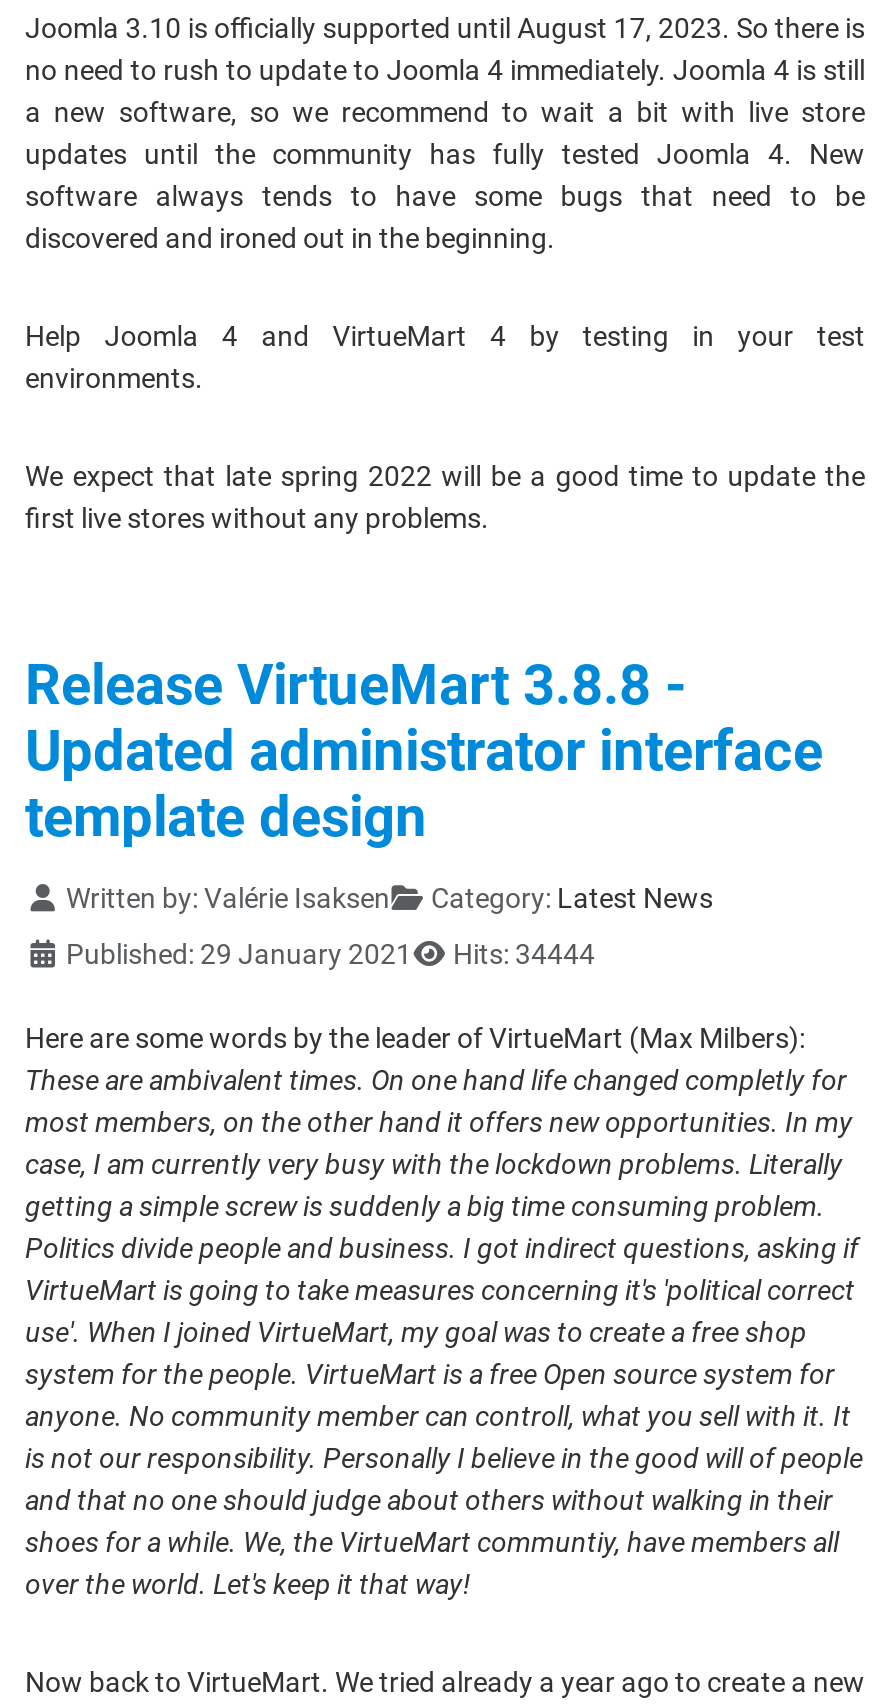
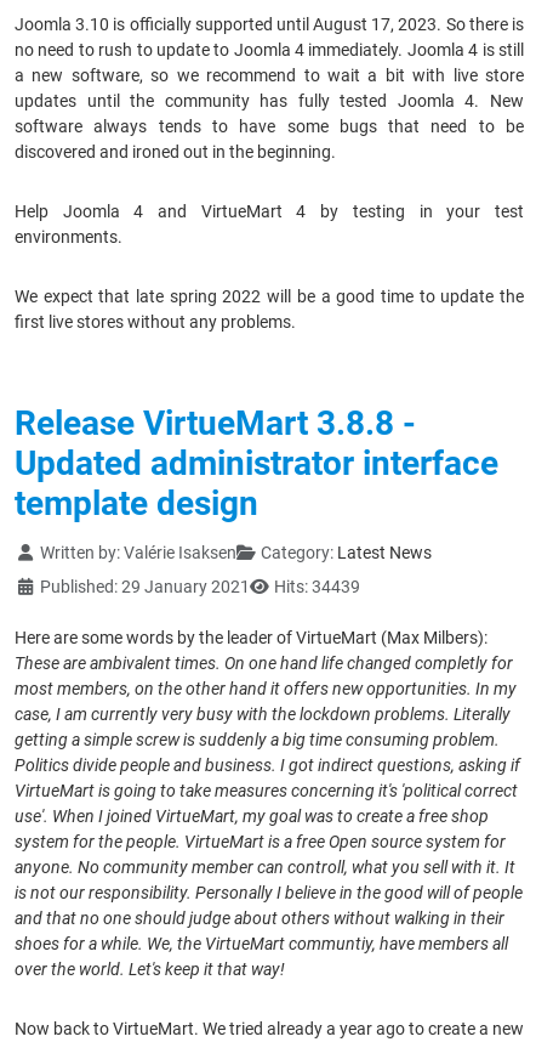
[66,937,595,969] Published: 29 January 2021 Hits: 34444 -> [39,576,360,596] Published: 29 January 2021 Hits: 34439

